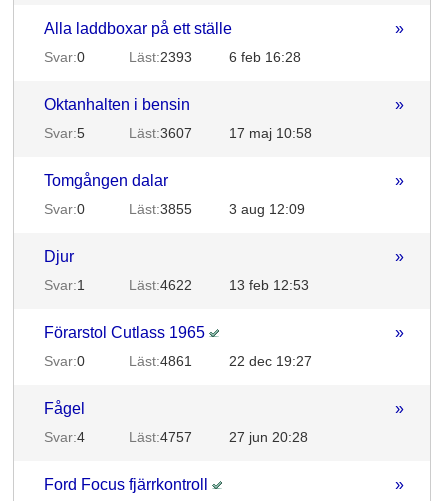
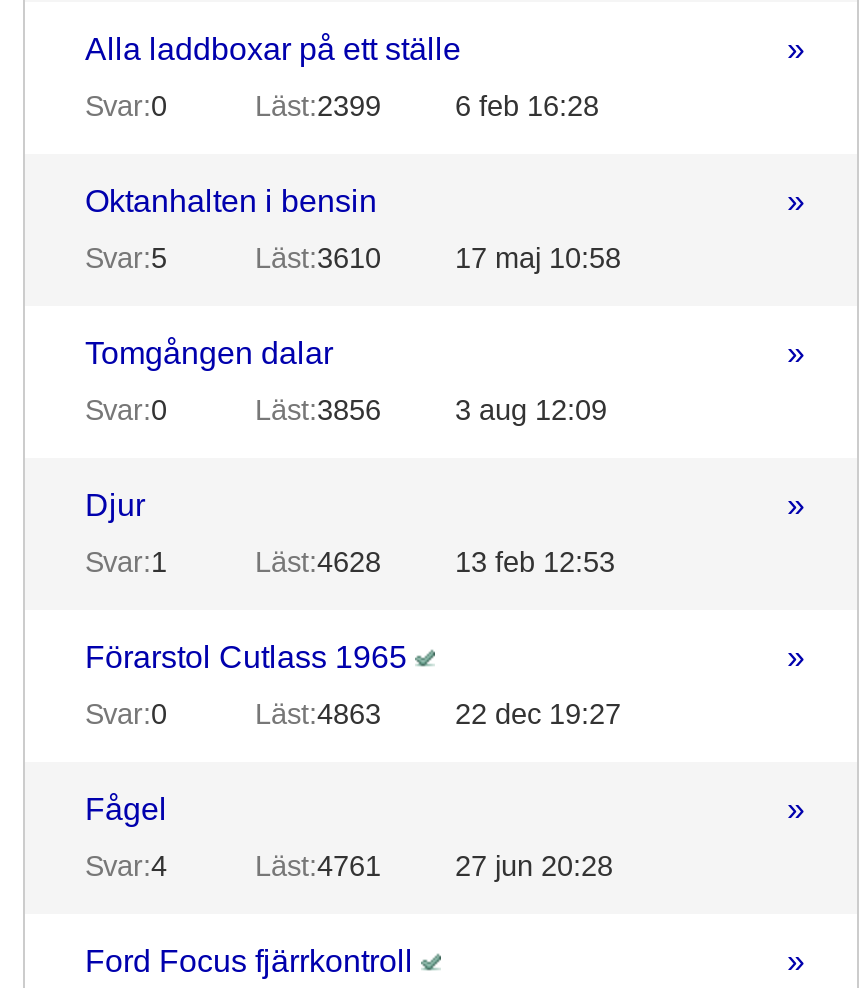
[129,49,192,65] Läst:2393 -> [255,90,381,122] Läst:2399
[129,125,192,141] Läst:3607 -> [255,242,381,274] Läst:3610
[129,201,192,217] Läst:3855 -> [255,394,381,426] Läst:3856
[129,277,192,293] Läst:4622 -> [255,546,381,578] Läst:4628
[129,353,192,369] Läst:4861 -> [255,698,381,730] Läst:4863
[129,429,192,445] Läst:4757 -> [255,850,381,882] Läst:4761

